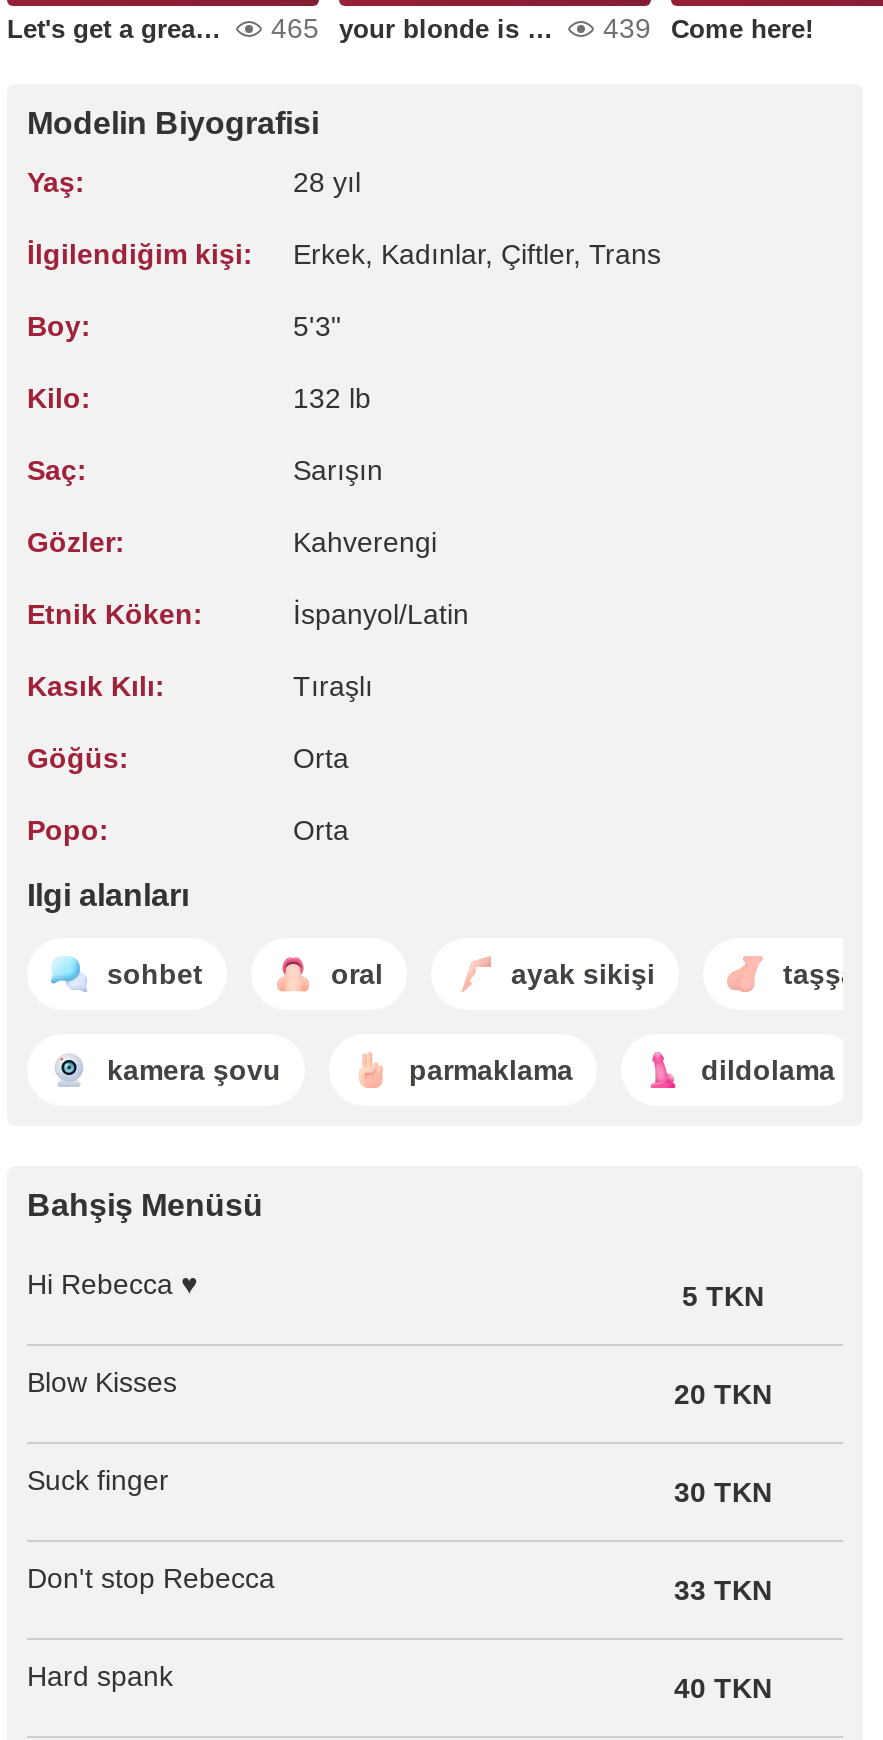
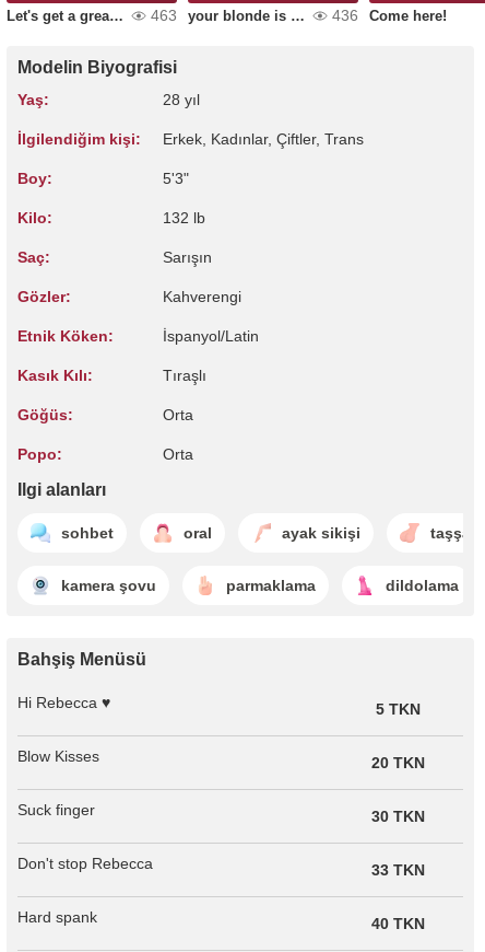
[271,12,319,44] 465 -> [151,7,177,24] 463
[603,12,651,44] 439 -> [332,7,358,24] 436

